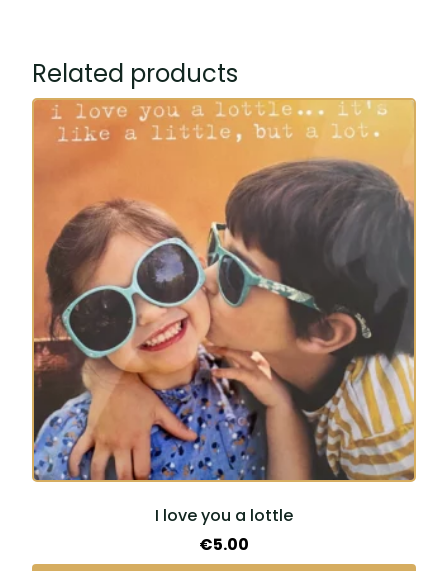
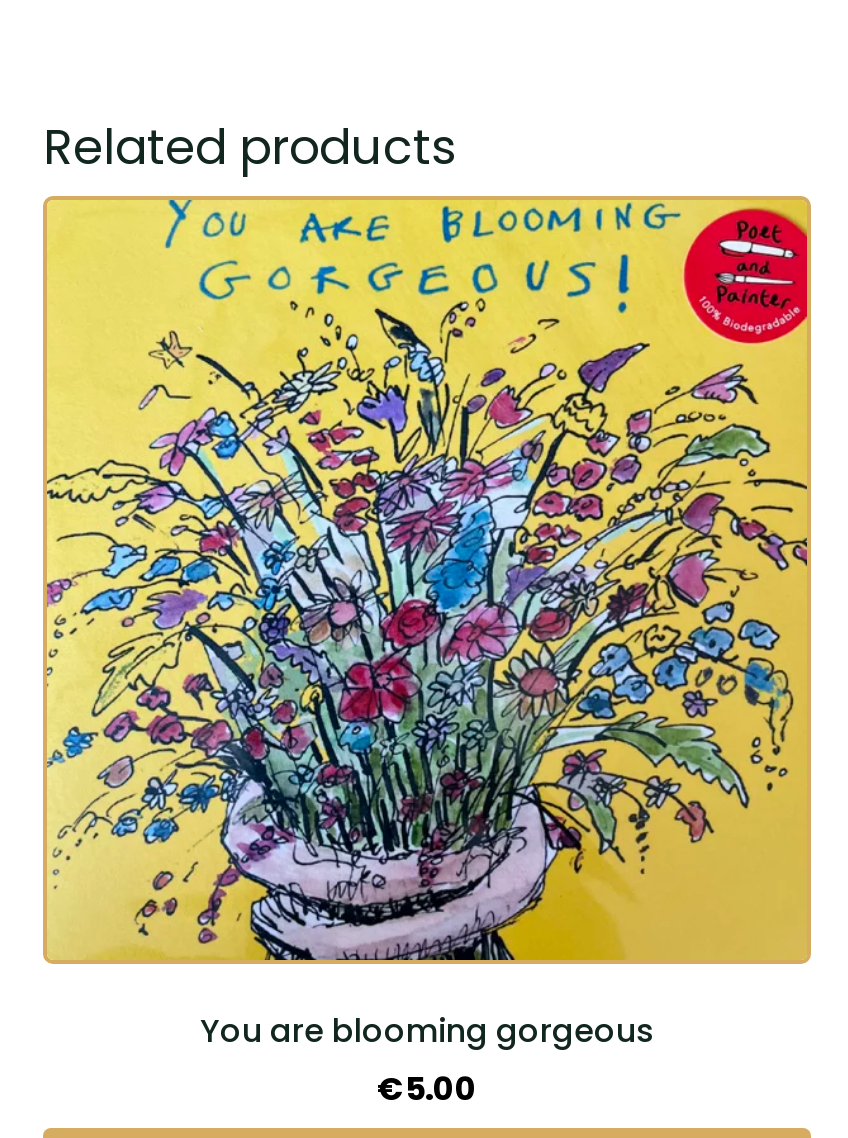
[33,99,415,527] [image] | I love you a lottle -> [45,198,809,1054] [image] | You are blooming gorgeous

